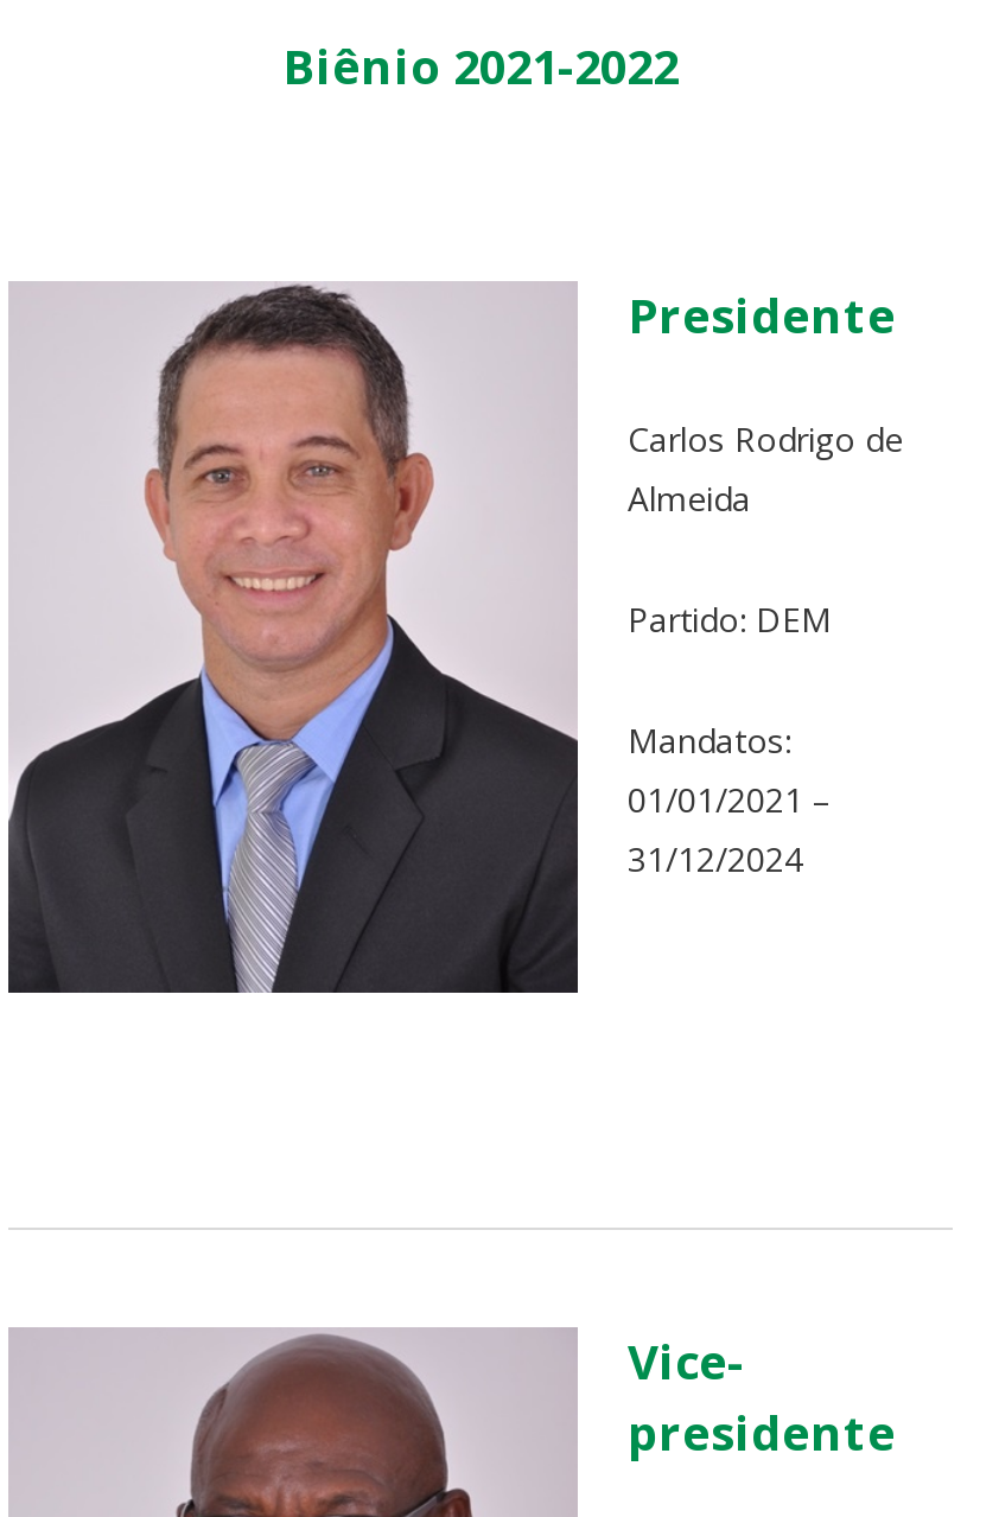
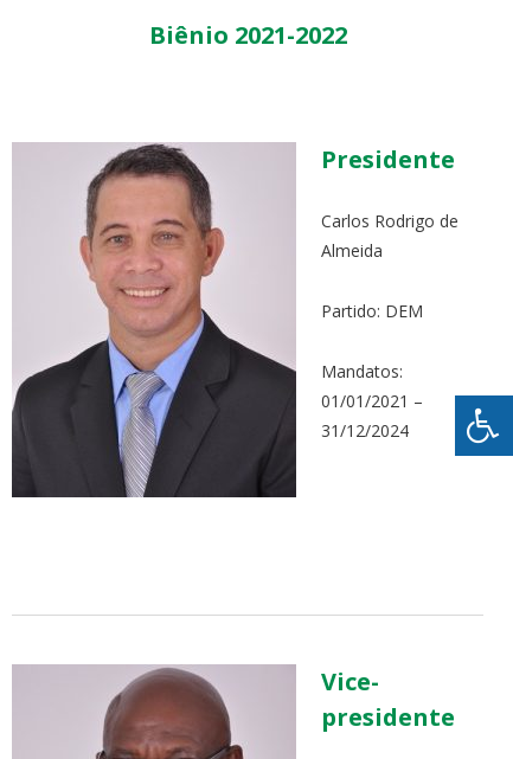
none -> [454,394,509,457] [image]

